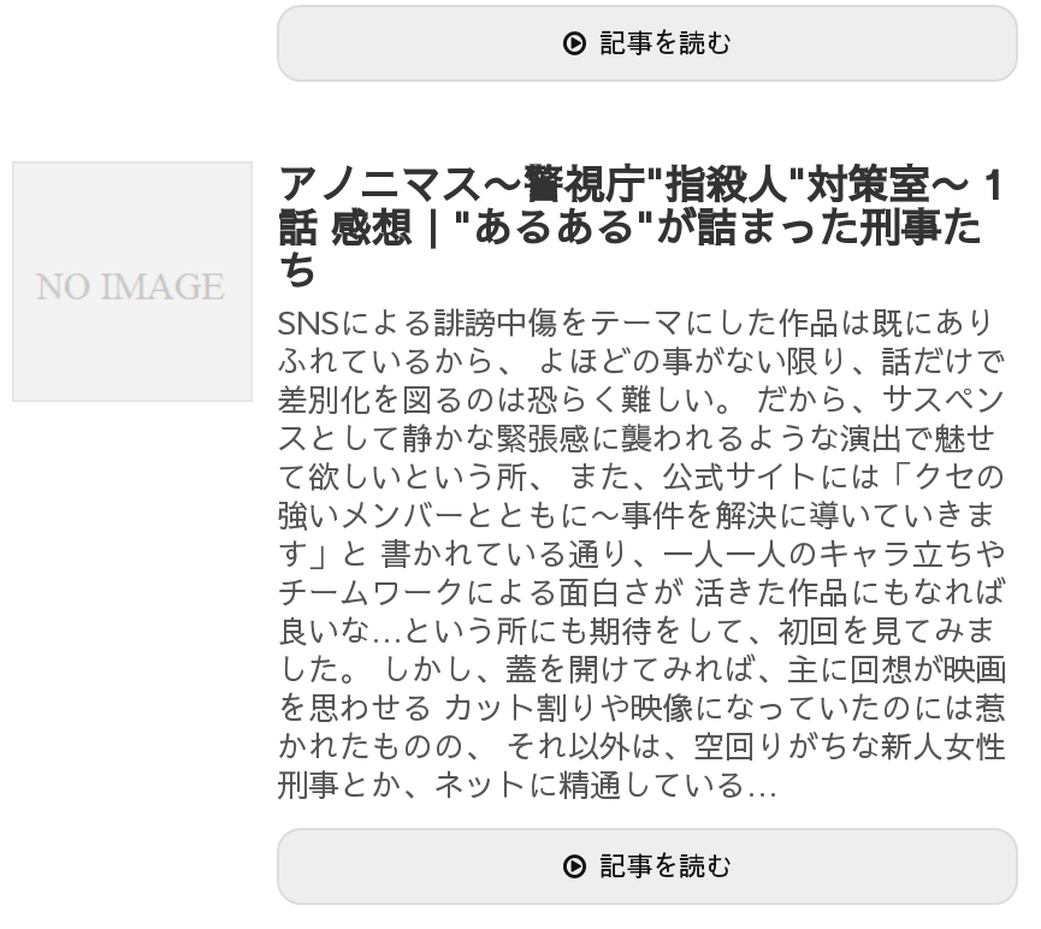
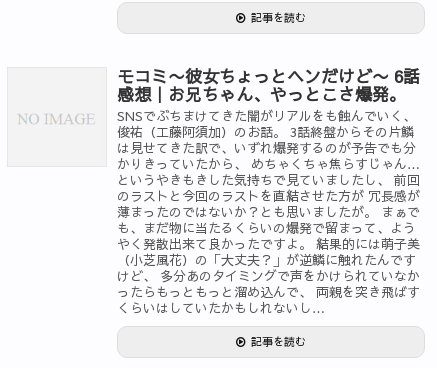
[277,154,1006,806] アノニマス〜警視庁"指殺人"対策室〜 1 | 話 感想｜"あるある"が詰まった刑事た | ち | SNSによる誹謗中傷をテーマにした作品は既にあり | ふれているから、 よほどの事がない限り、話だけで | 差別化を図るのは恐らく難しい。 だから、サスペン | スとして静かな緊張感に襲われるような演出で魅せ | て欲しいという所、 また、公式サイトには「クセの | 強いメンバーとともに〜事件を解決に導いていきま | す」と 書かれている通り、一人一人のキャラ立ちや | チームワークによる面白さが 活きた作品にもなれば | 良いな…という所にも期待をして、初回を見てみま | した。 しかし、蓋を開けてみれば、主に回想が映画 | を思わせる カット割りや映像になっていたのには惹 | かれたものの、 それ以外は、空回りがちな新人女性 | 刑事とか、ネットに精通している… -> [117,64,420,317] モコミ〜彼女ちょっとヘンだけど〜 6話 | 感想｜お兄ちゃん、やっとこさ爆発。 | SNSでぶちまけてきた闇がリアルをも蝕んでいく、 | 俊祐（工藤阿須加）のお話。 3話終盤からその片鱗 | は見せてきた訳で、いずれ爆発するのが予告でも分 | かりきっていたから、 めちゃくちゃ焦らすじゃん… | というやきもきした気持ちで見ていましたし、 前回 | のラストと今回のラストを直結させた方が 冗長感が | 薄まったのではないか？とも思いましたが。 まぁで | も、まだ物に当たるくらいの爆発で留まって、よう | やく発散出来て良かったですよ。 結果的には萌子美 | （小芝風花）の「大丈夫？」が逆鱗に触れたんです | けど、 多分あのタイミングで声をかけられていなか | ったらもっともっと溜め込んで、 両親を突き飛ばす | くらいはしていたかもしれないし…

